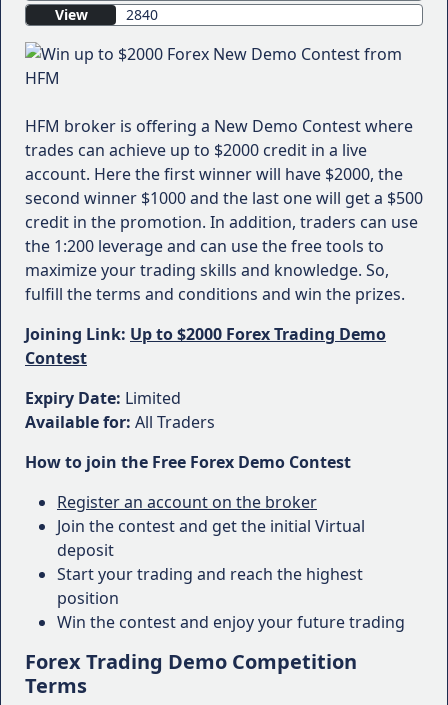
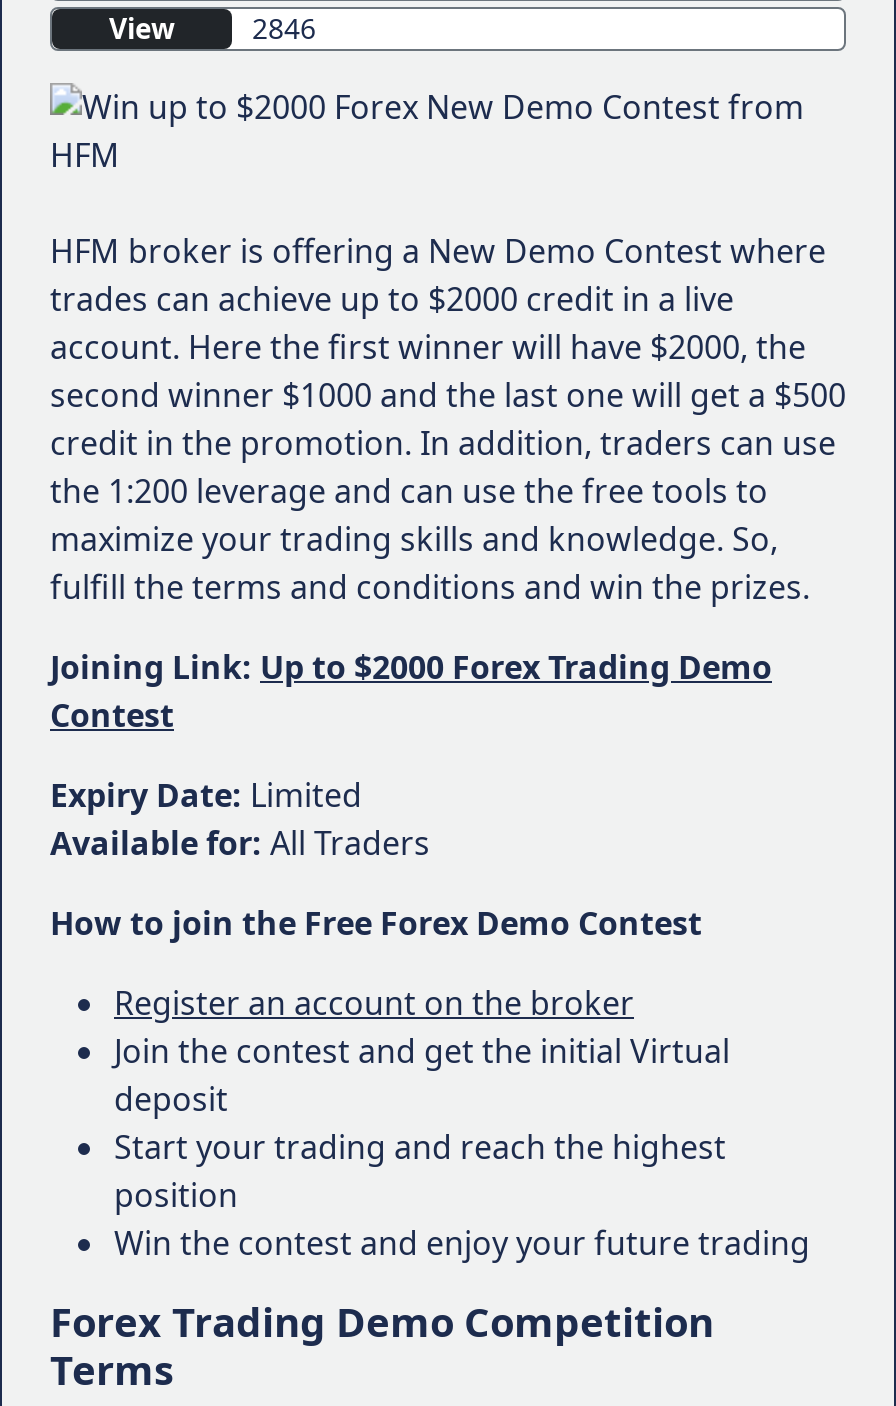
[126,5,158,24] 2840 -> [252,9,316,47] 2846

